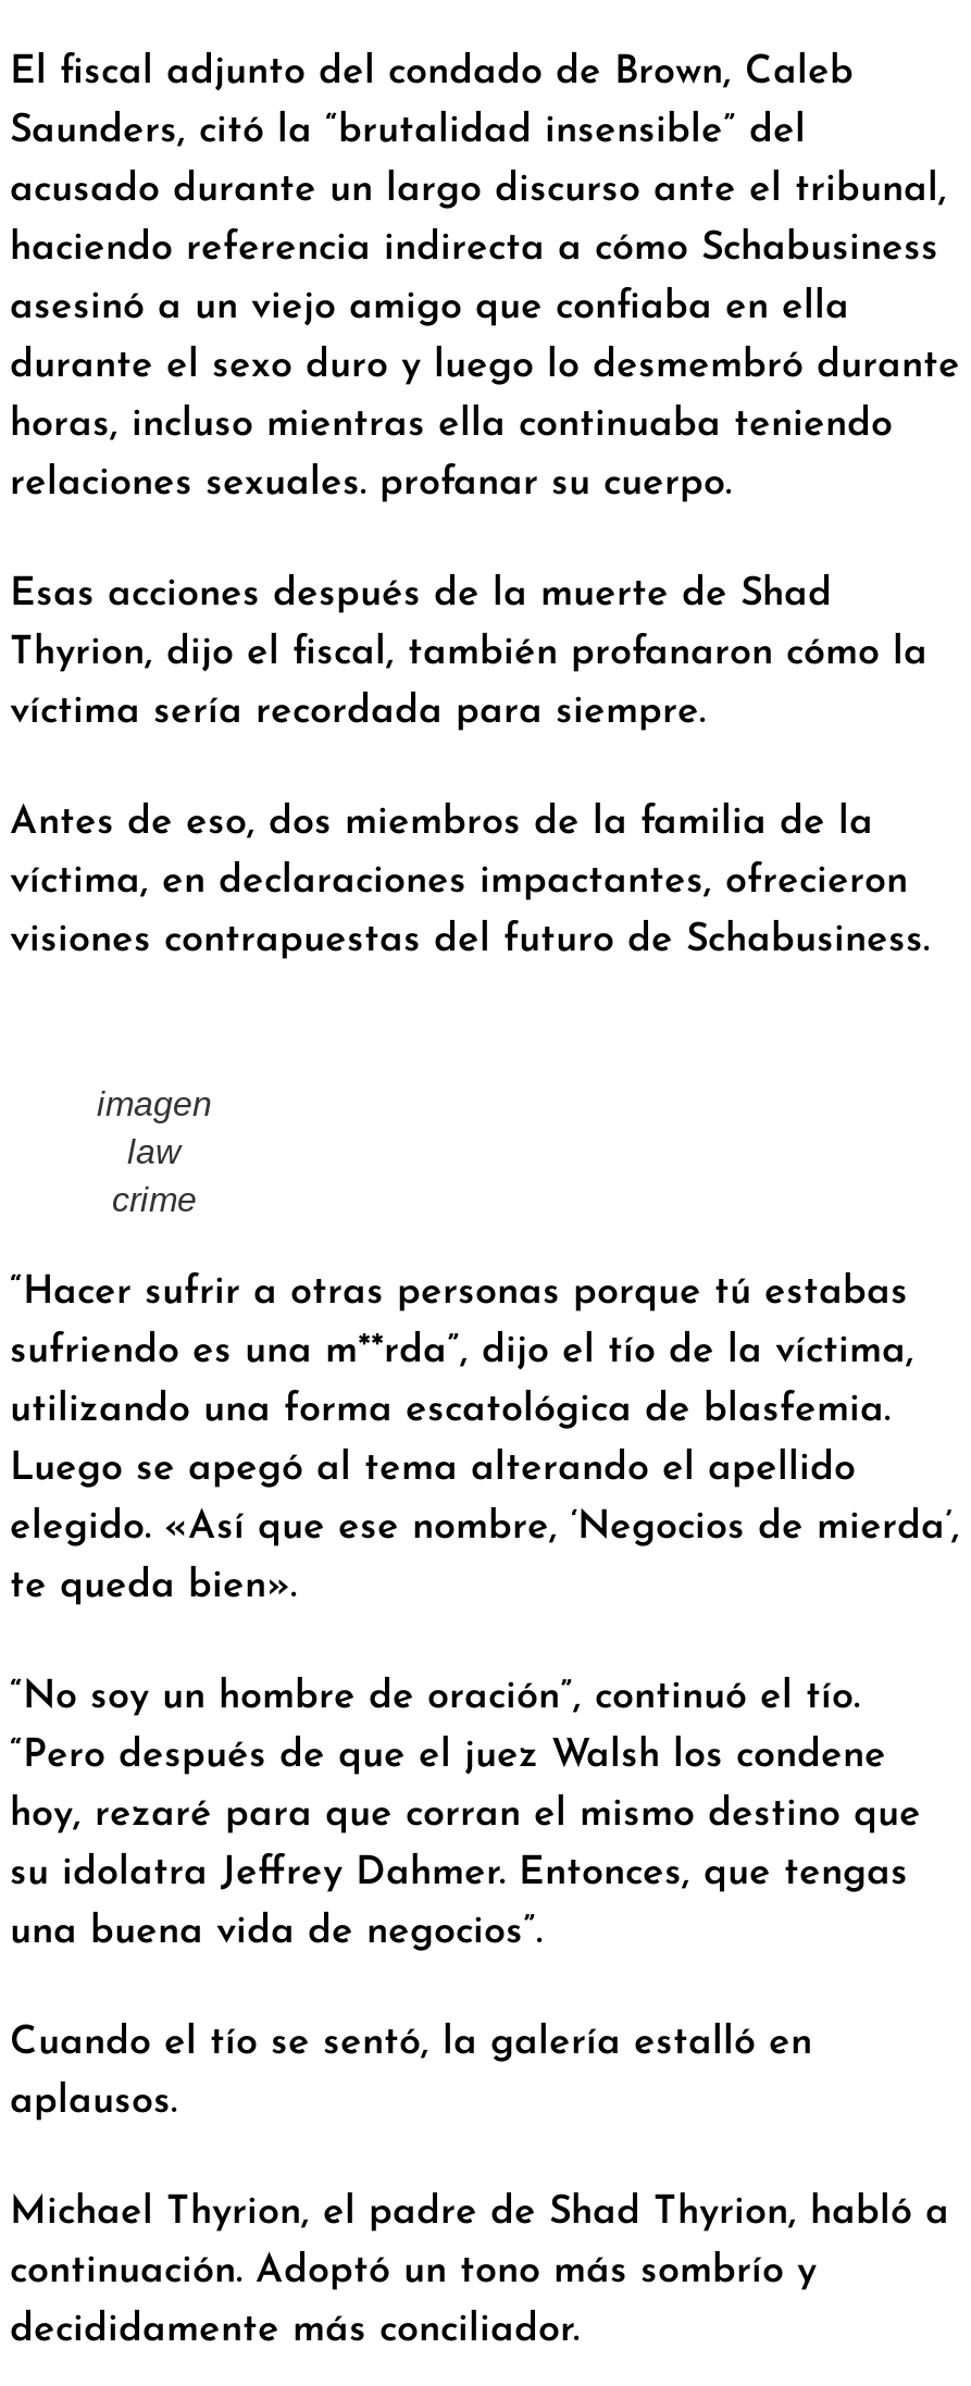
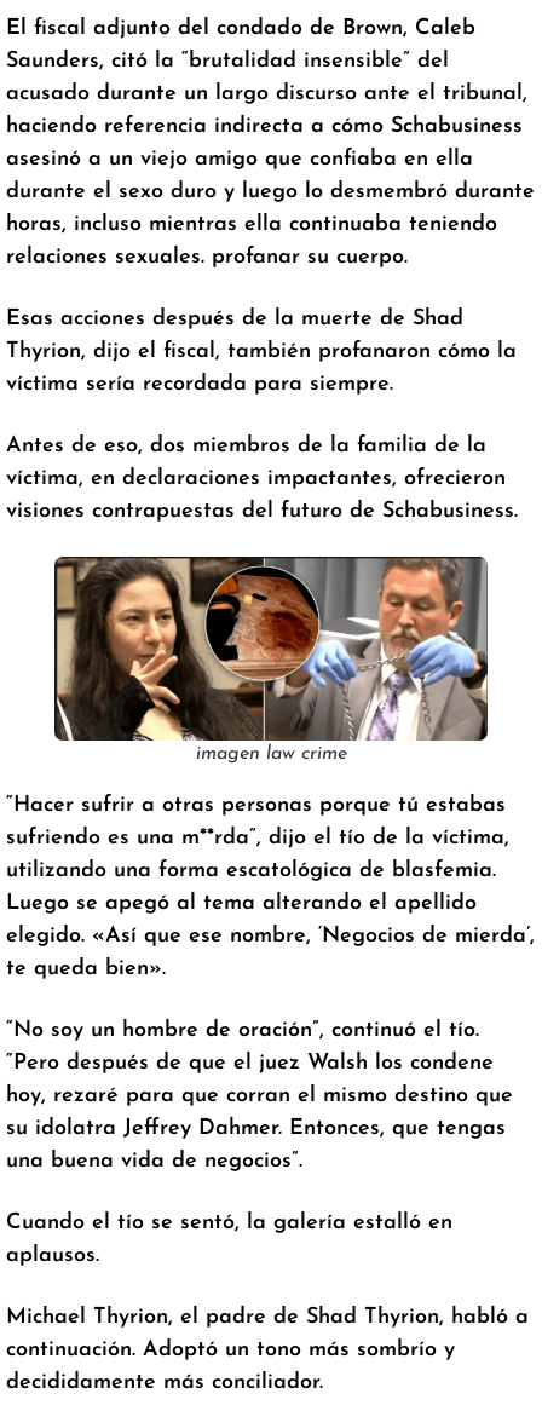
none -> [53,555,489,742] [image]

